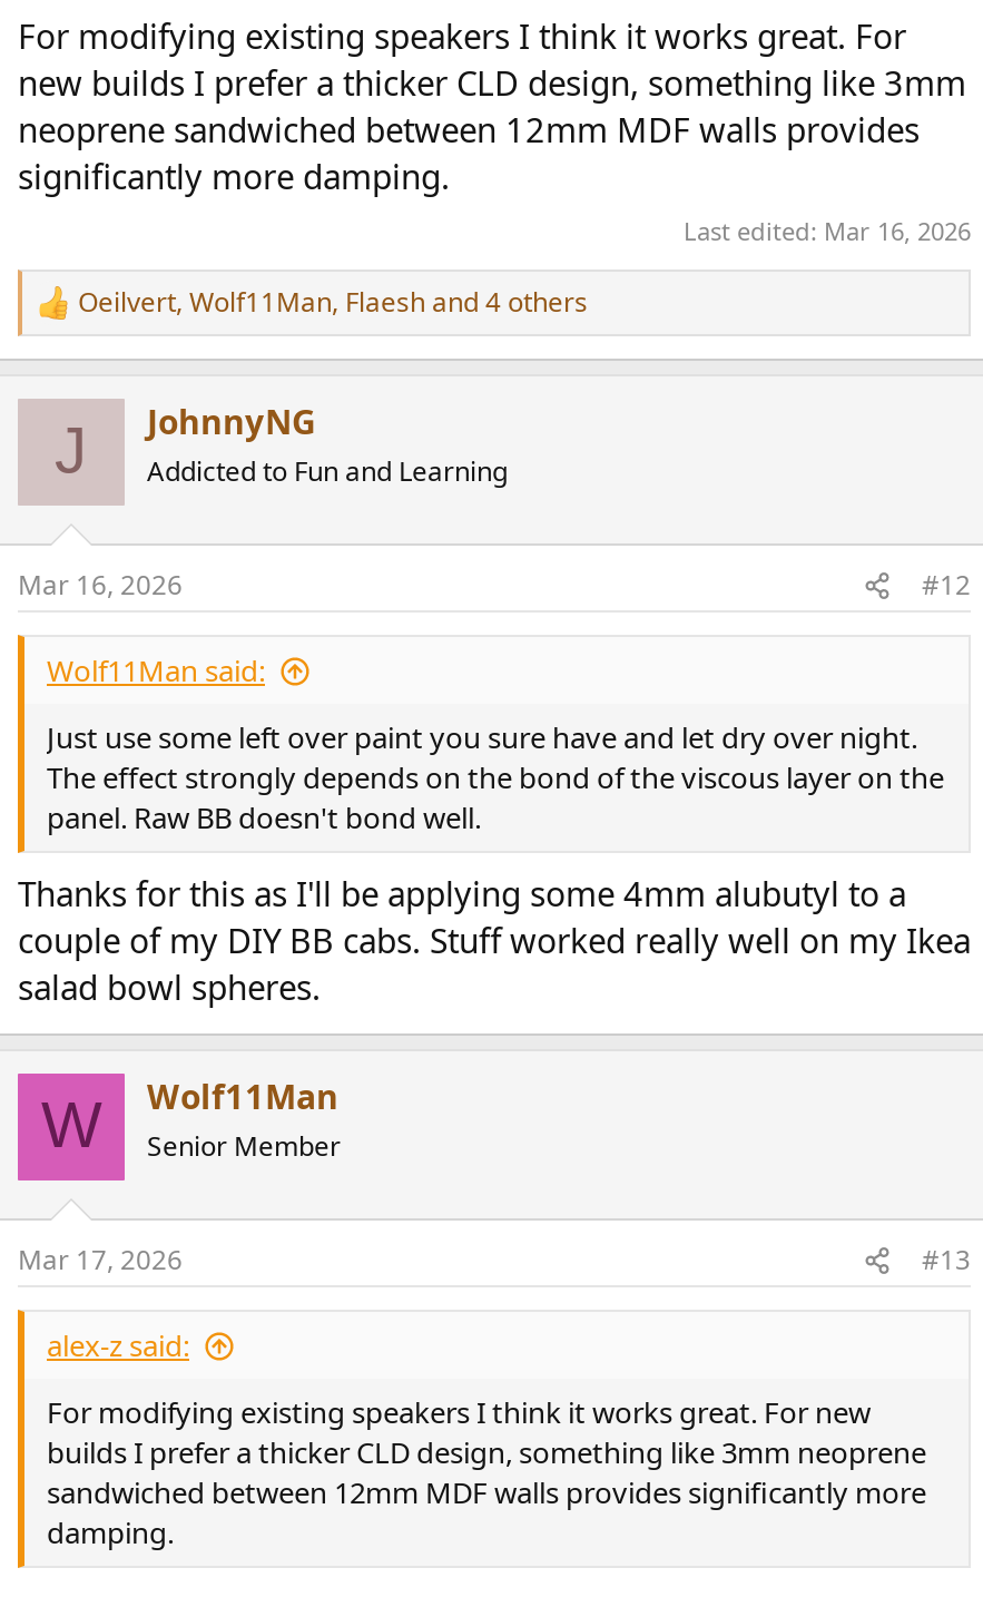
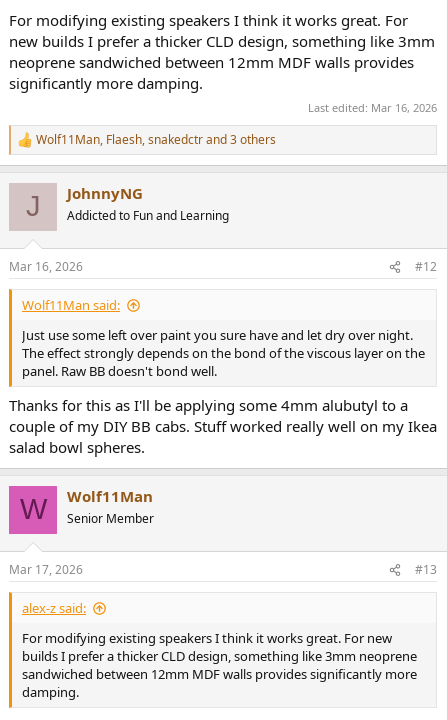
[78,283,588,321] Oeilvert, Wolf11Man, Flaesh and 4 others -> [36,131,276,148] Wolf11Man, Flaesh, snakedctr and 3 others

